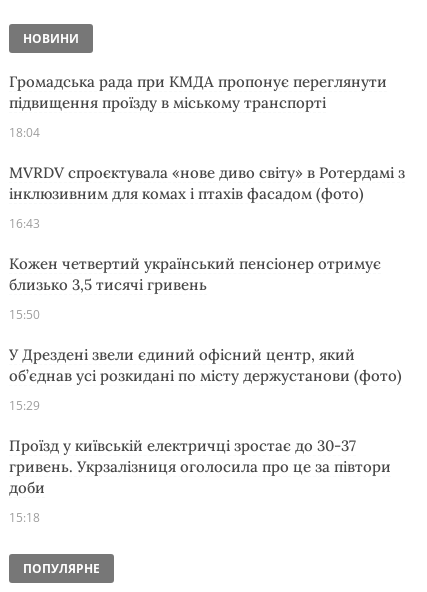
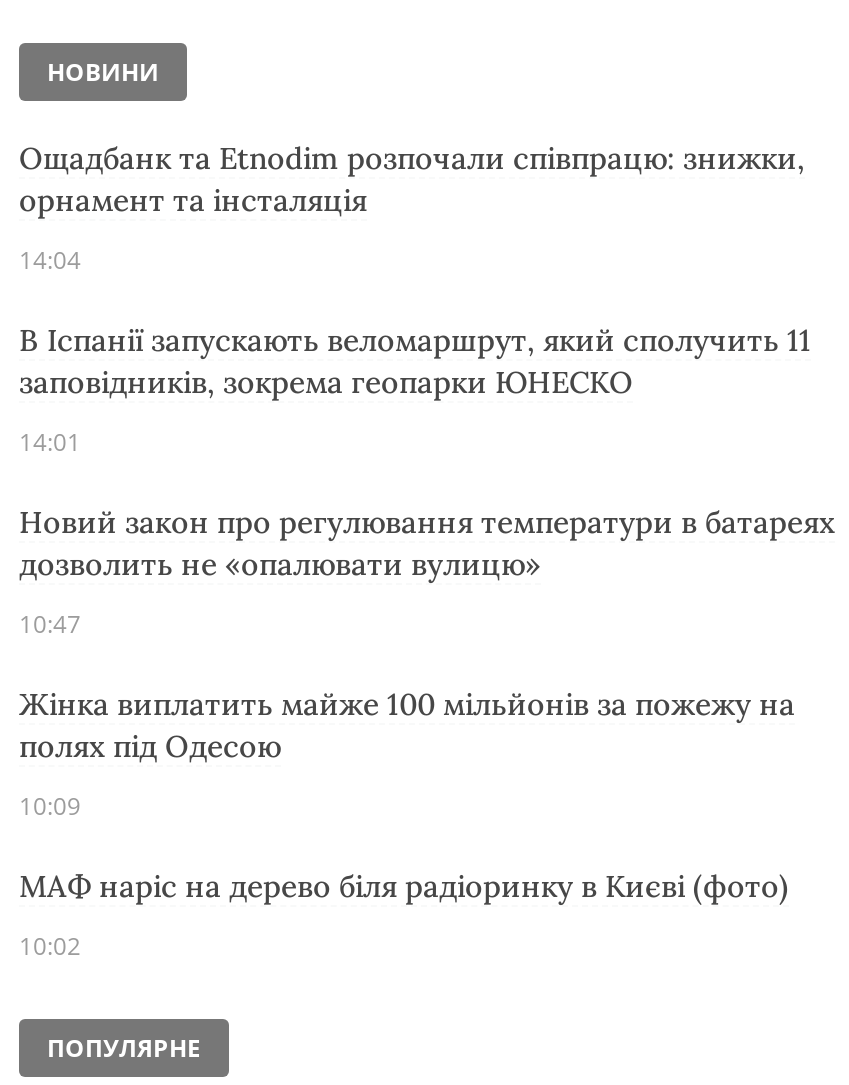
[9,72,387,112] Громадська рада при КМДА пропонує переглянути | підвищення проїзду в міському транспорті -> [19,139,805,219] Ощадбанк та Etnodim розпочали співпрацю: знижки, | орнамент та інсталяція
[9,124,40,141] 18:04 -> [19,243,81,277] 14:04
[9,163,405,203] MVRDV спроєктувала «нове диво світу» в Ротердамі з | інклюзивним для комах і птахів фасадом (фото) -> [19,321,811,401] В Іспанії запускають веломаршрут, який сполучить 11 | заповідників, зокрема геопарки ЮНЕСКО
[9,215,40,232] 16:43 -> [19,425,81,459] 14:01
[9,254,381,294] Кожен четвертий український пенсіонер отримує | близько 3,5 тисячі гривень -> [19,503,835,583] Новий закон про регулювання температури в батареях | дозволить не «опалювати вулицю»
[9,306,40,323] 15:50 -> [19,607,81,641] 10:47
[9,345,402,385] У Дрездені звели єдиний офісний центр, який | об’єднав усі розкидані по місту держустанови (фото) -> [19,685,795,765] Жінка виплатить майже 100 мільйонів за пожежу на | полях під Одесою
[9,397,40,414] 15:29 -> [19,789,81,823] 10:09
[9,436,391,497] Проїзд у київській електричці зростає до 30-37 | гривень. Укрзалізниця оголосила про це за півтори | доби -> [19,867,789,905] МАФ наріс на дерево біля радіоринку в Києві (фото)
[9,509,40,526] 15:18 -> [19,929,81,963] 10:02

